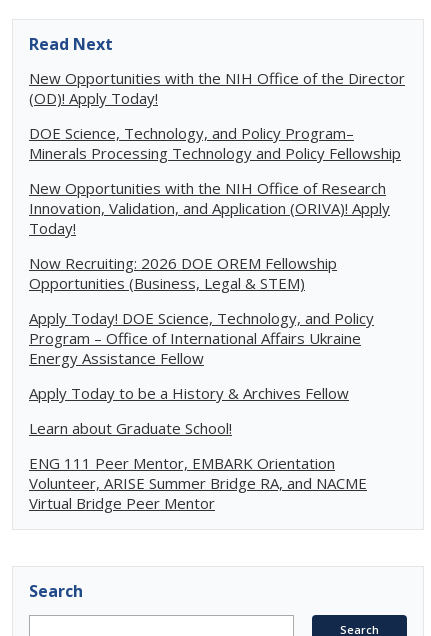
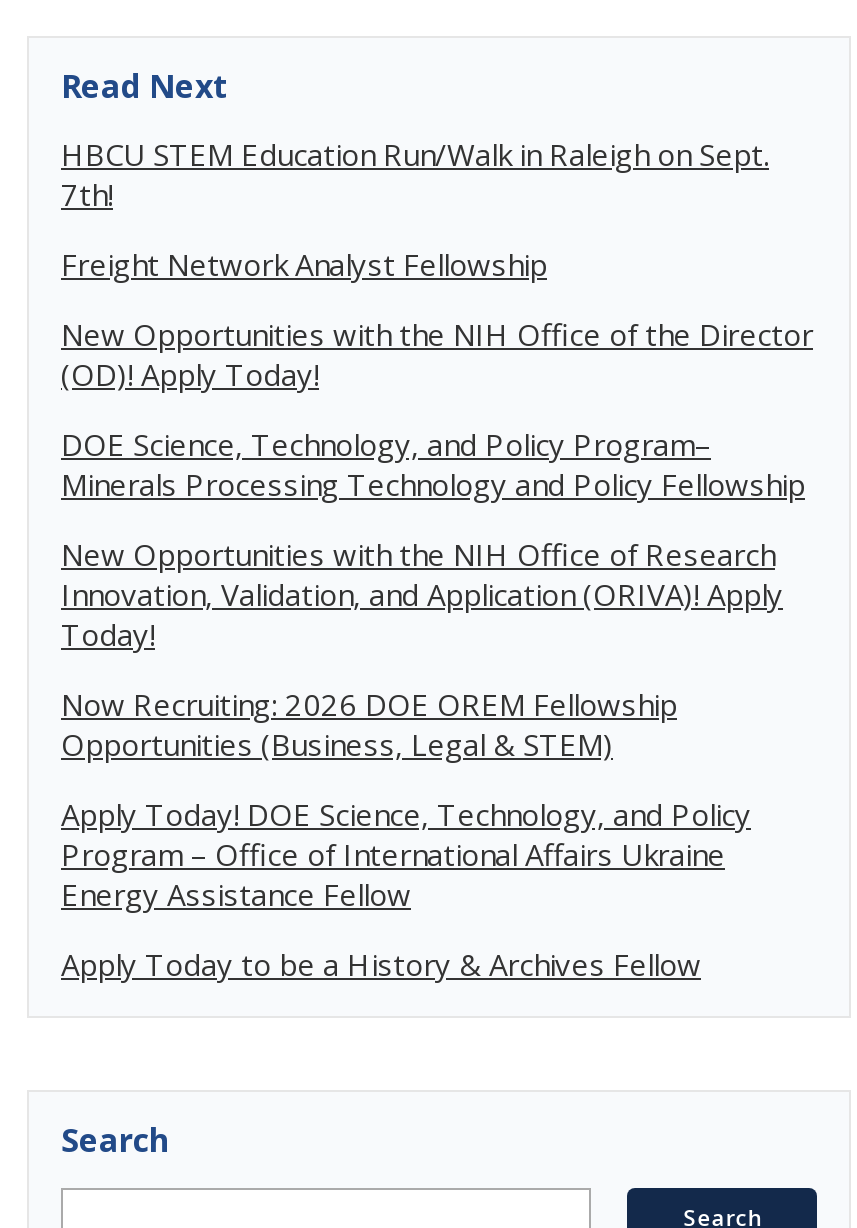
none -> [61,134,769,284] HBCU STEM Education Run/Walk in Raleigh on Sept. | 7th! | Freight Network Analyst Fellowship
moved [29,68,405,403] -> [61,314,813,984]: New Opportunities with the NIH Office of the Director | (OD)! Apply Today! | DOE Science, Technology, and Policy Program– | ... | Energy Assistance Fellow | Apply Today to be a History & Archives Fellow
[29,418,367,513] Learn about Graduate School! | ENG 111 Peer Mentor, EMBARK Orientation | Volunteer, ARISE Summer Bridge RA, and NACME | Virtual Bridge Peer Mentor -> none

